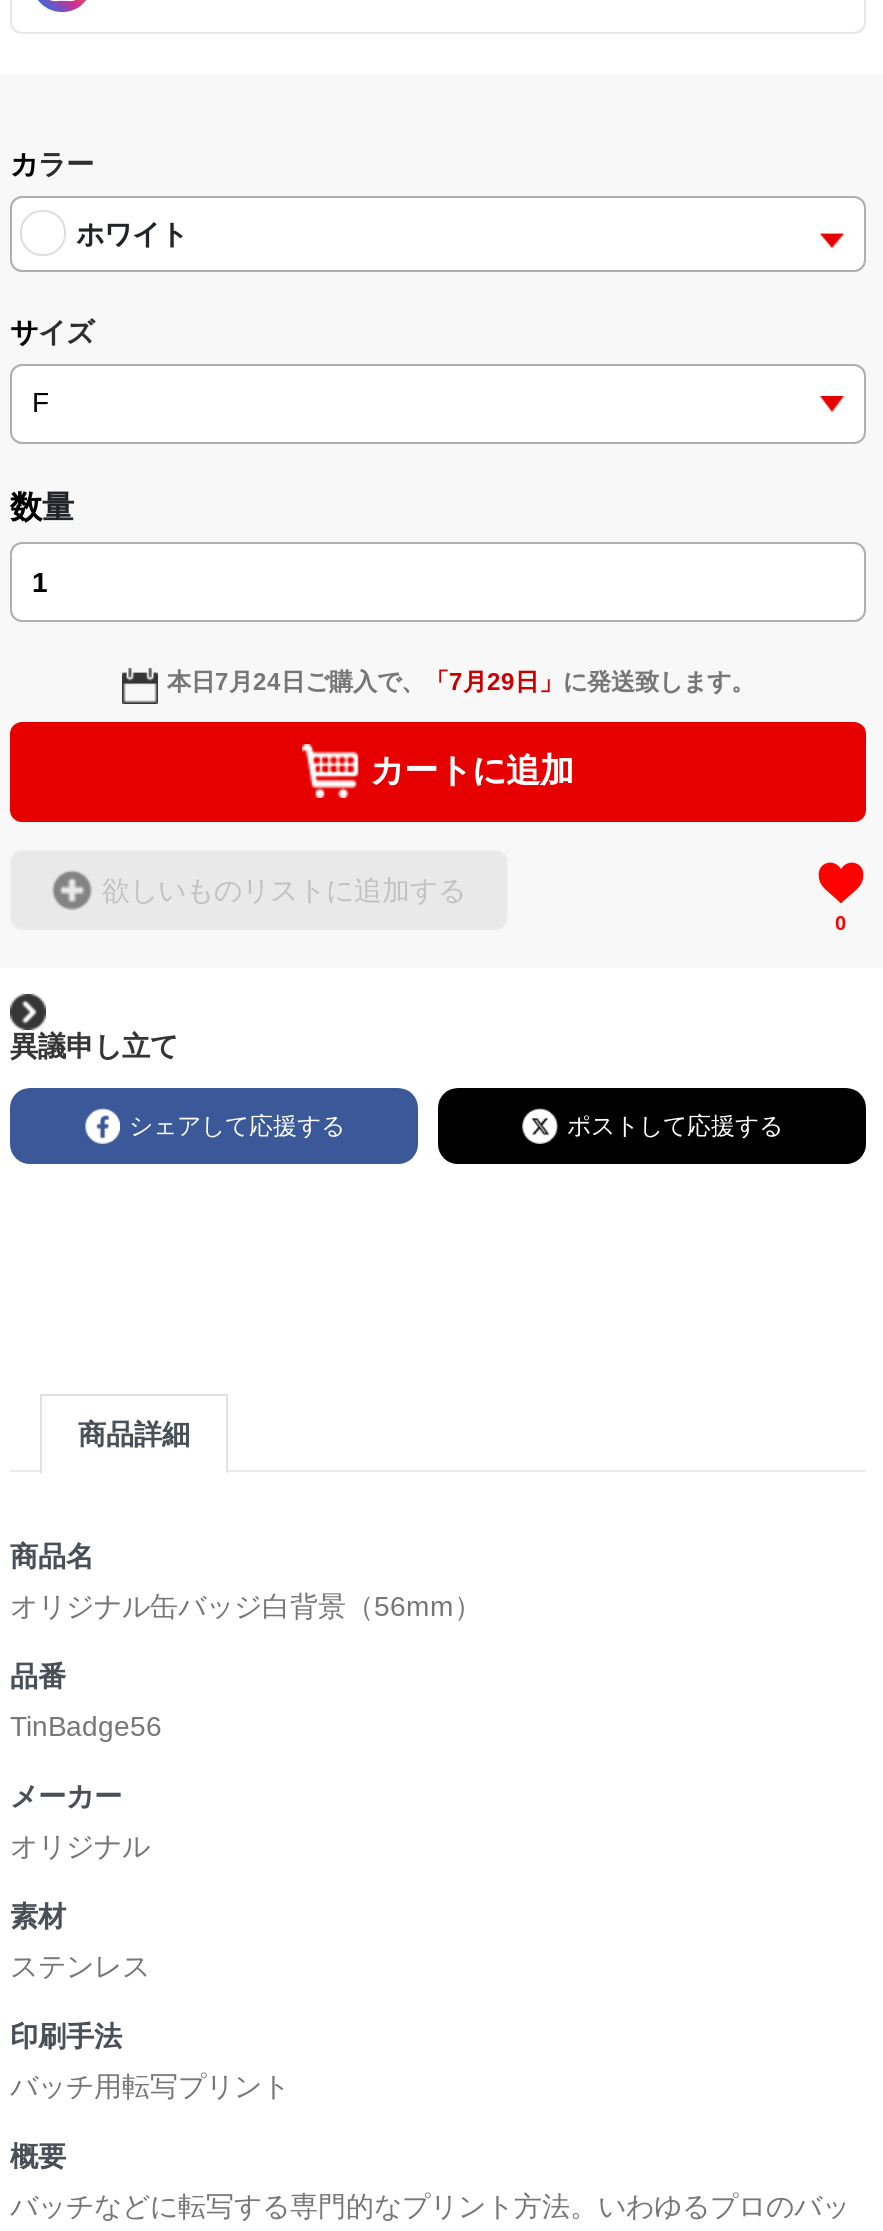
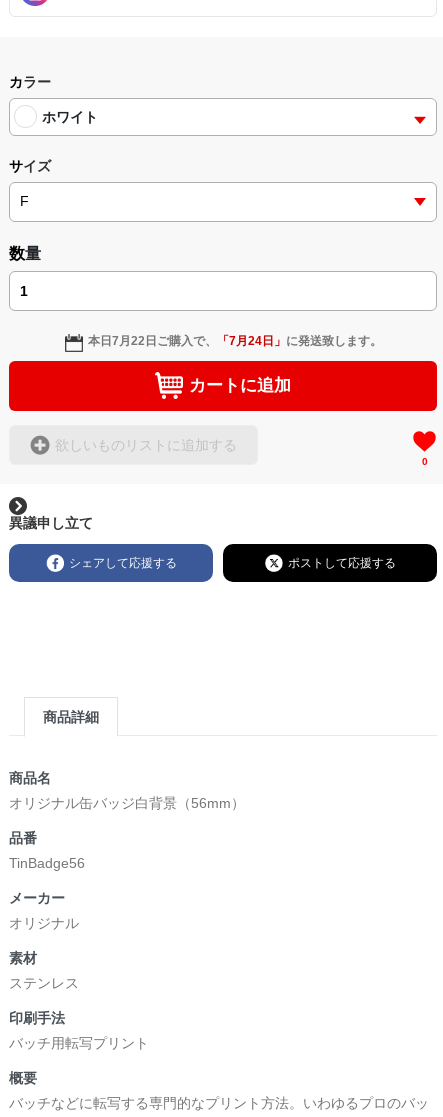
[167,667,755,695] 本日7月24日ご購入で、「7月29日」に発送致します。 -> [87,334,381,348] 本日7月22日ご購入で、「7月24日」に発送致します。

